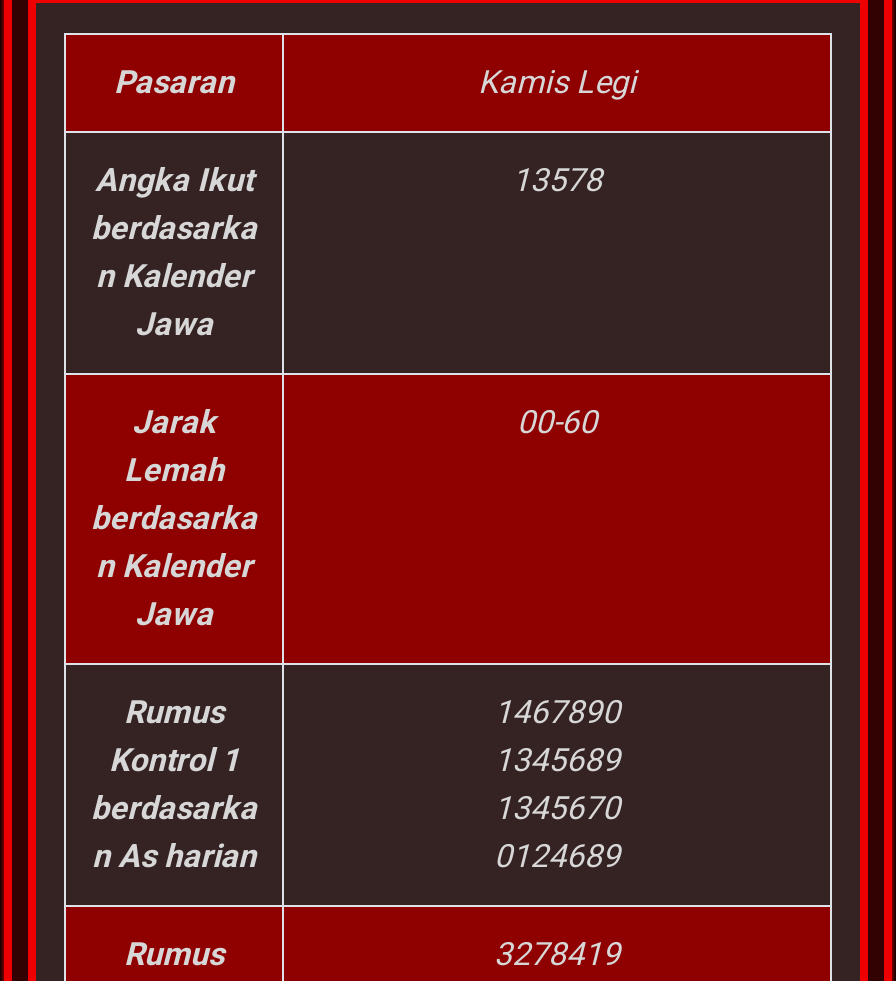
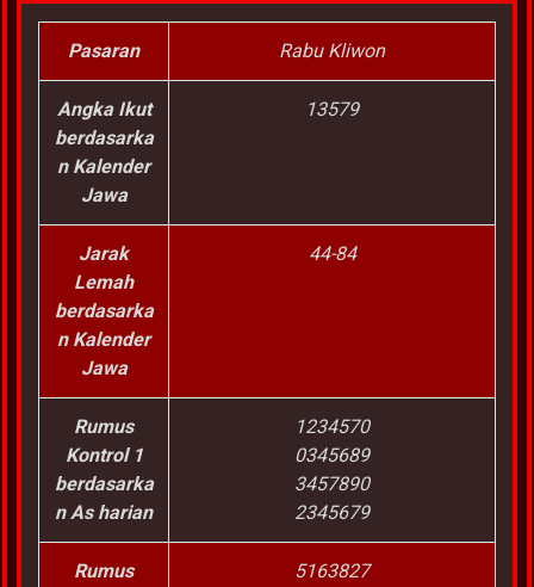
[478,63,636,101] Kamis Legi -> [279,39,385,62] Rabu Kliwon
[512,161,602,199] 13578 -> [305,98,359,121] 13579
[517,403,597,441] 00-60 -> [308,242,356,265] 44-84
[494,693,620,731] 1467890 -> [294,415,370,438] 1234570
[494,741,620,779] 1345689 -> [294,444,370,466] 0345689
[494,789,620,827] 1345670 -> [294,472,370,495] 3457890
[494,837,620,875] 0124689 -> [294,501,370,524] 2345679
[494,935,620,973] 3278419 -> [294,560,370,582] 5163827

